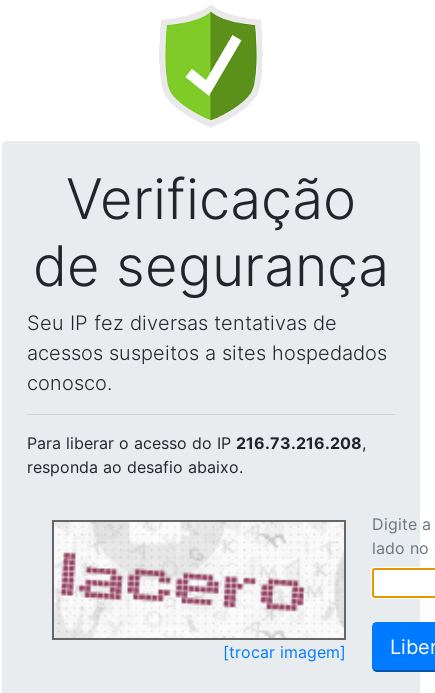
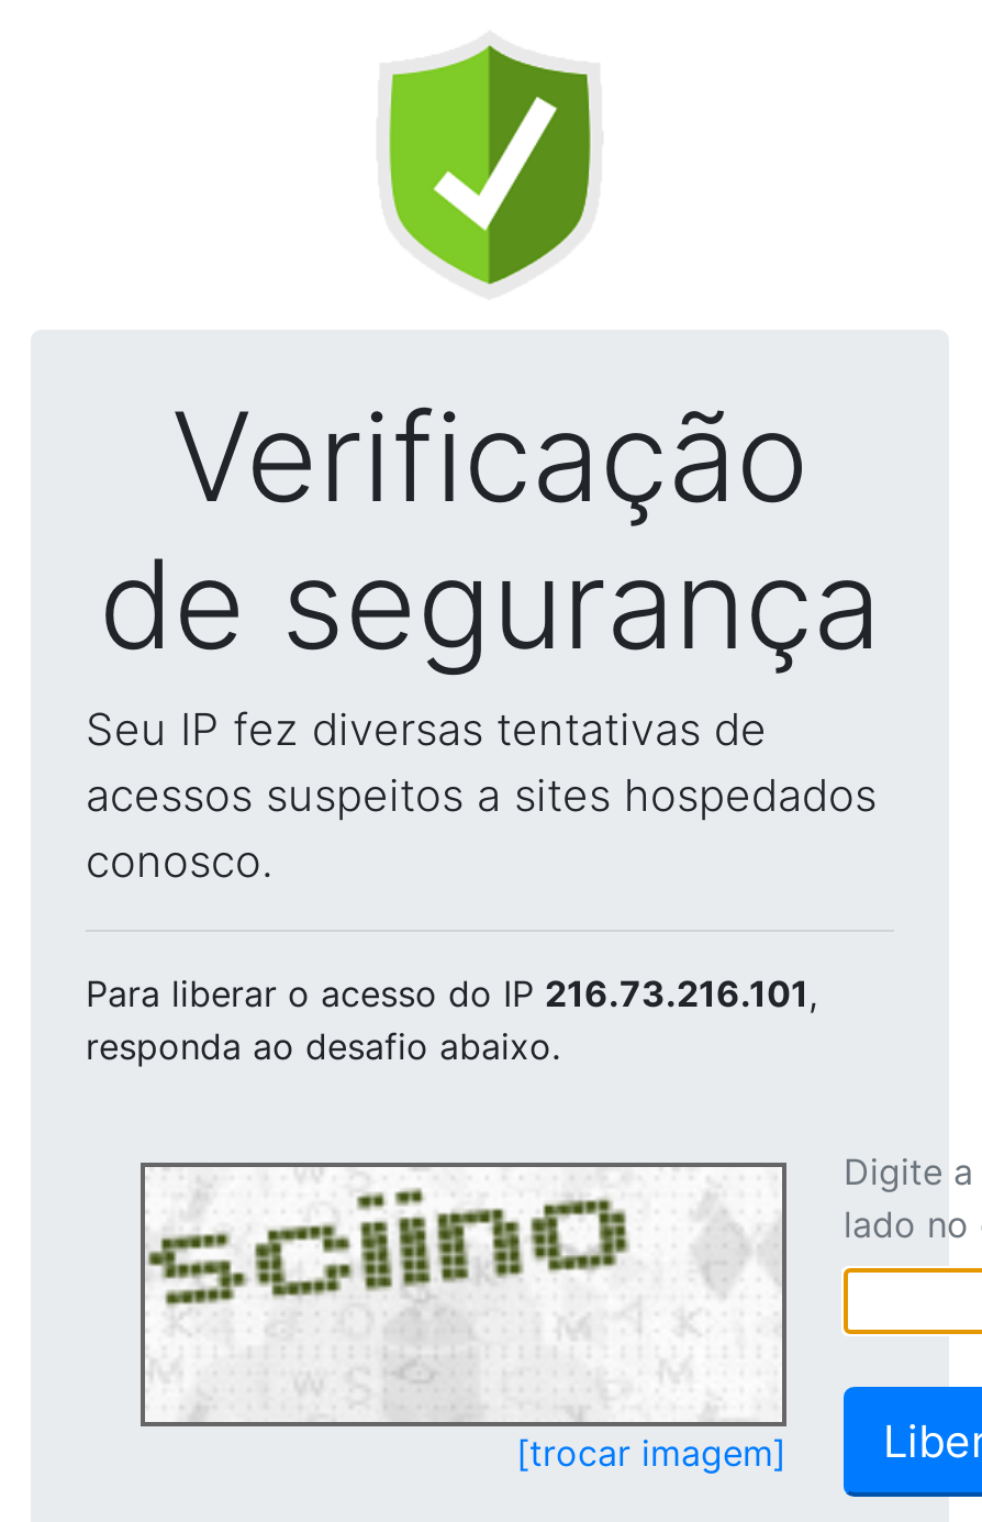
[27,433,366,453] Para liberar o acesso do IP 216.73.216.208, -> [86,971,817,1015] Para liberar o acesso do IP 216.73.216.101,
[54,526,311,622] [image] -> [147,1178,745,1415] [image]

